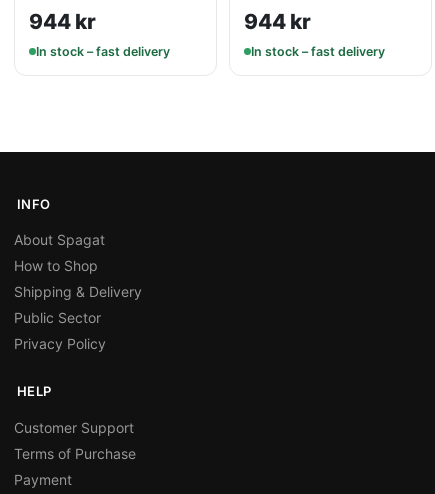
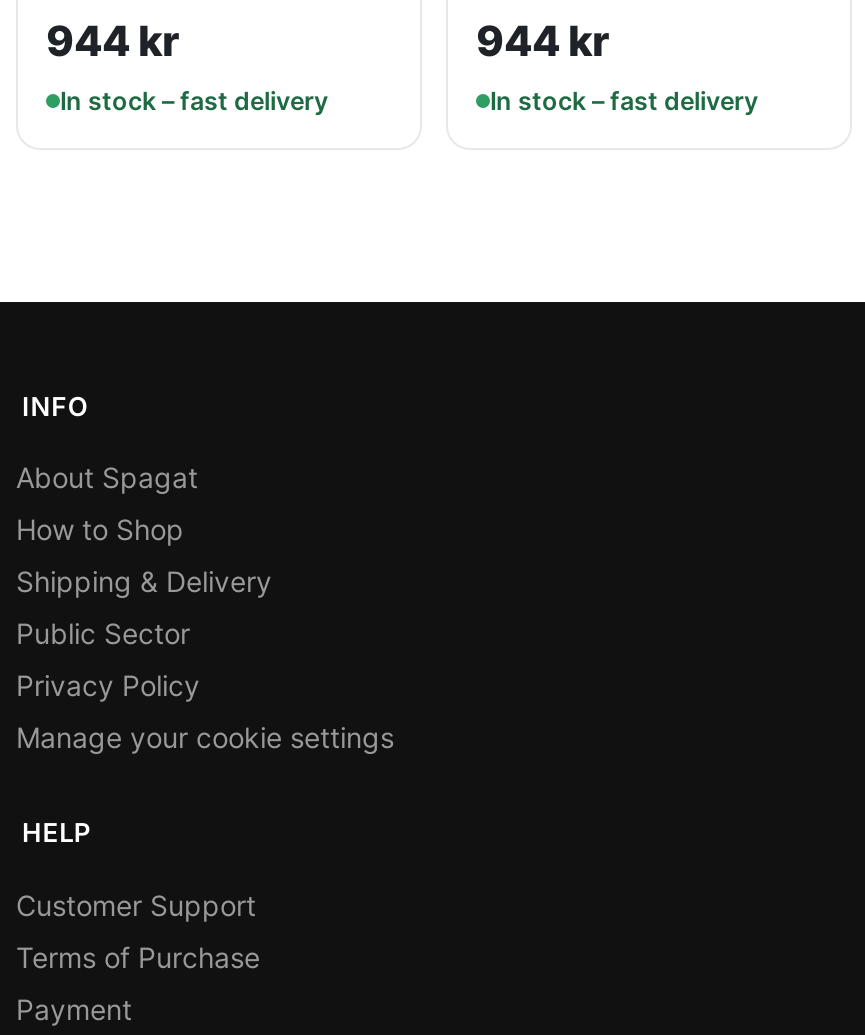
none -> [16,720,394,754] Manage your cookie settings

